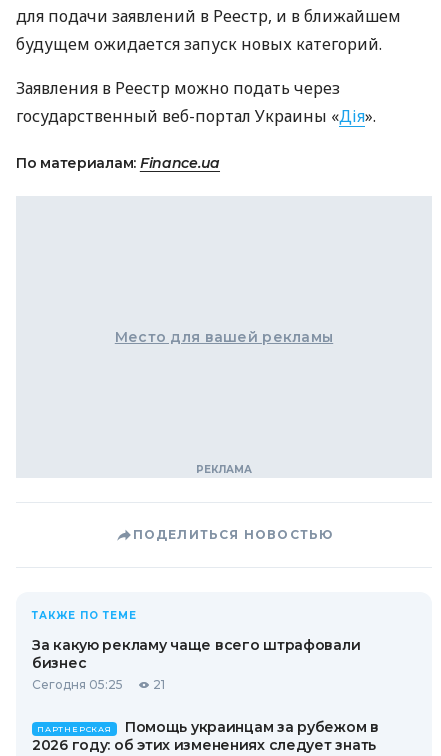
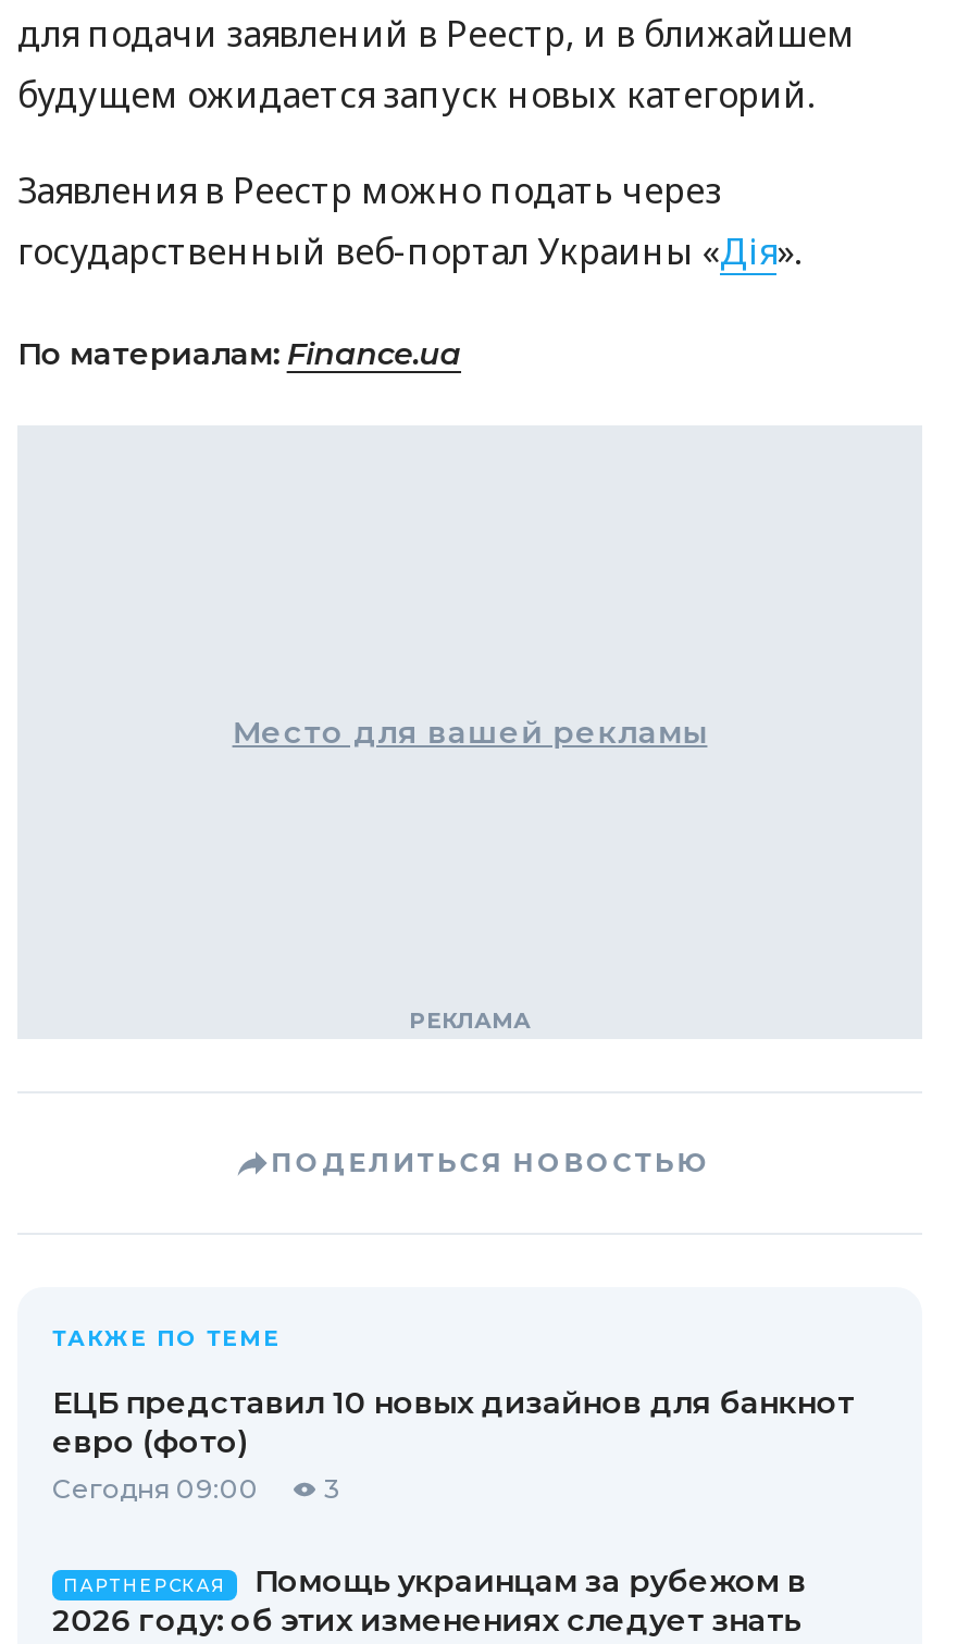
[32,636,360,692] За какую рекламу чаще всего штрафовали | бизнес | Сегодня 05:25 | 21 -> [52,1382,854,1504] ЕЦБ представил 10 новых дизайнов для банкнот | евро (фото) | Сегодня 09:00 | 3

